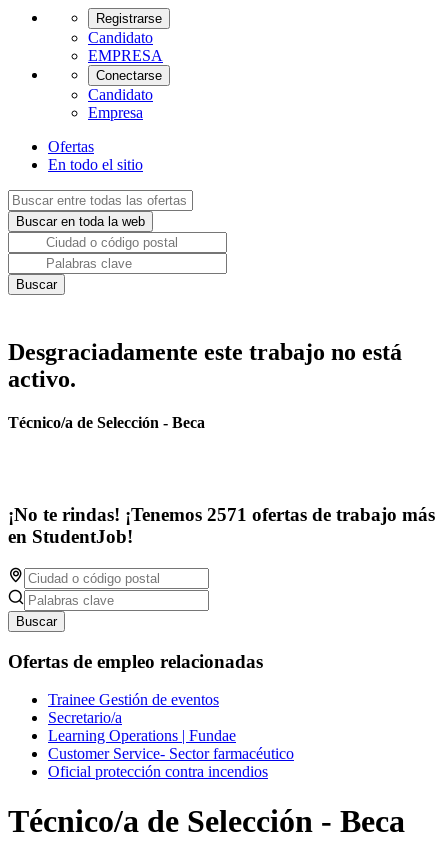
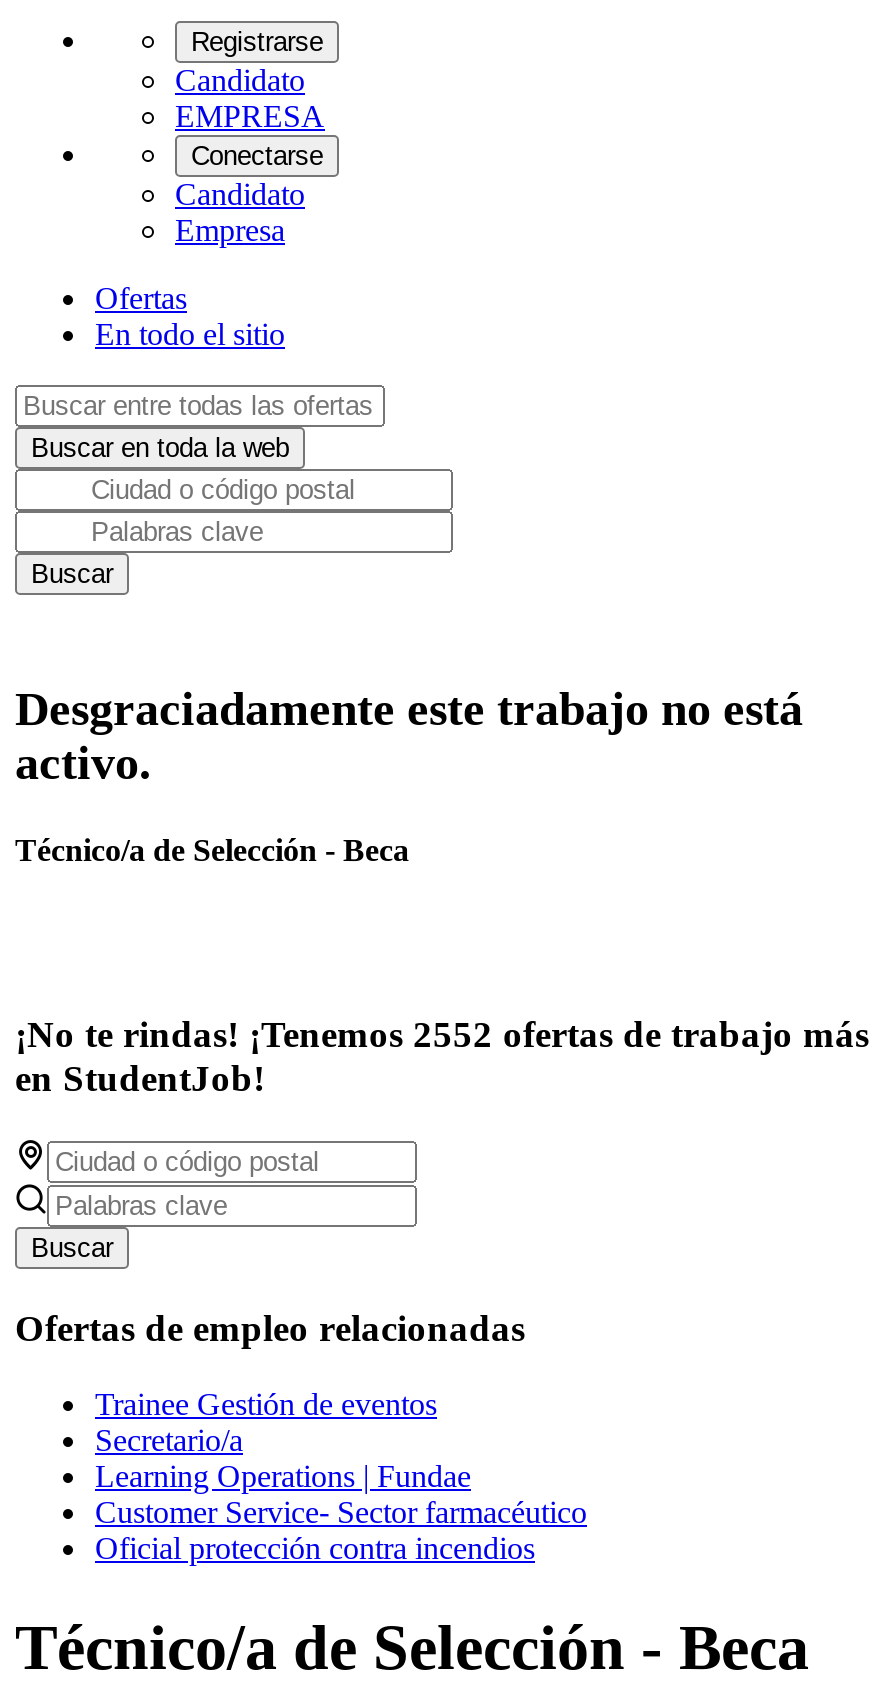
[8,504,435,525] ¡No te rindas! ¡Tenemos 2571 ofertas de trabajo más -> [15,1013,869,1055] ¡No te rindas! ¡Tenemos 2552 ofertas de trabajo más

